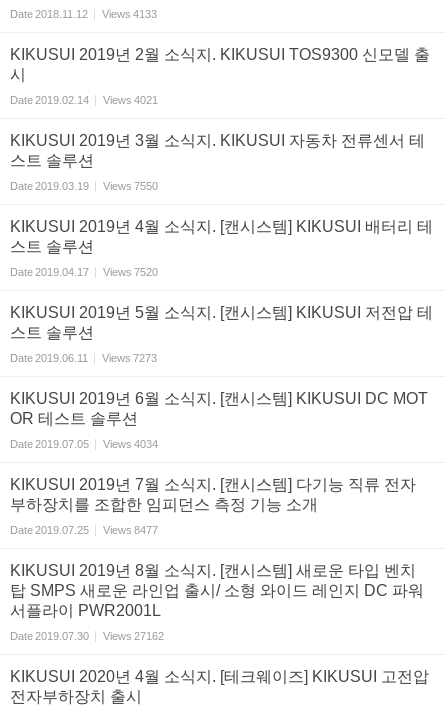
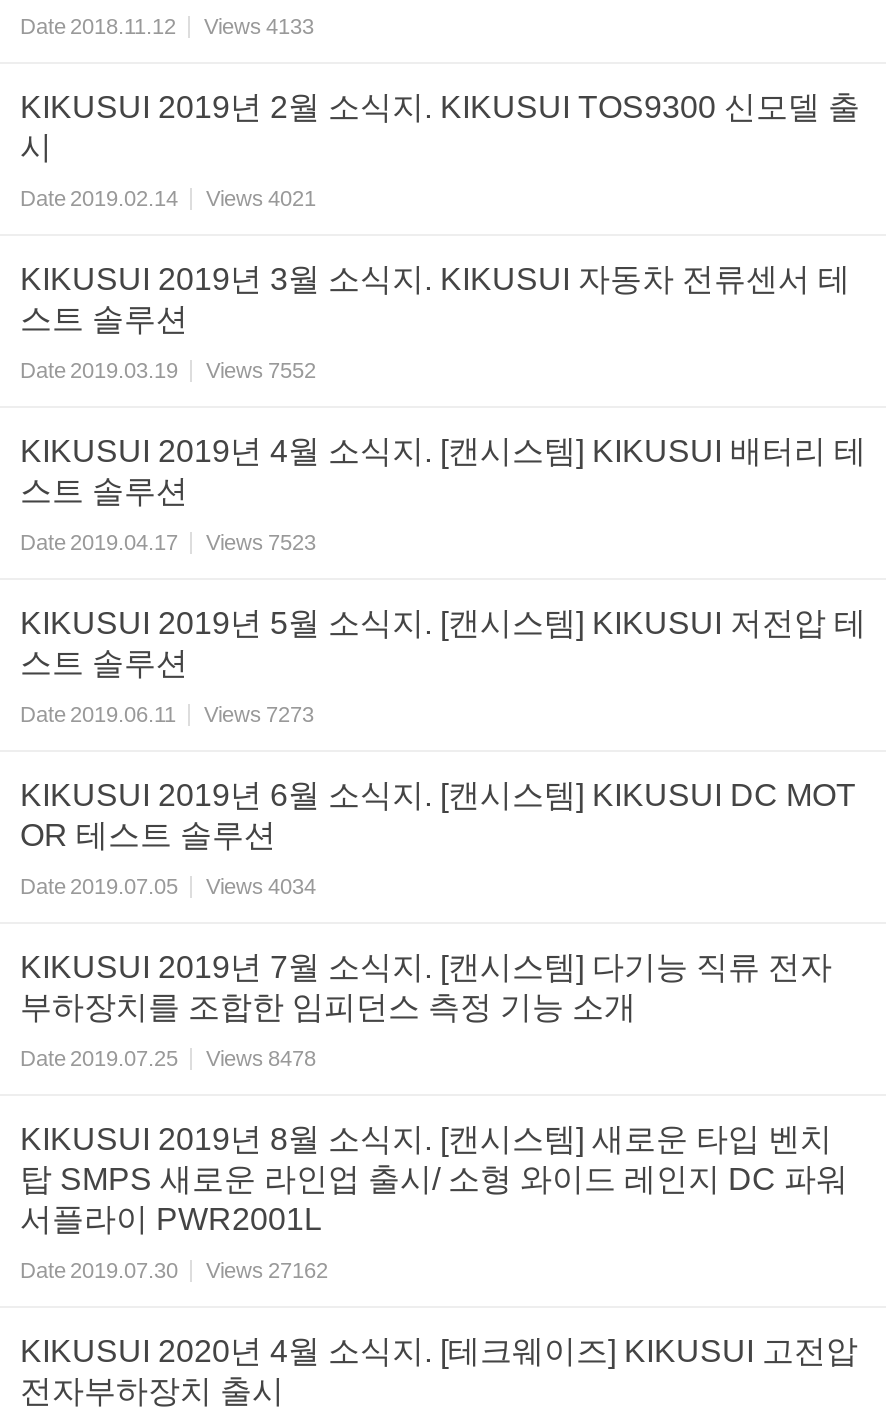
[10,180,158,192] Date 2019.03.19 Views 7550 -> [20,358,316,382] Date 2019.03.19 Views 7552
[10,266,158,278] Date 2019.04.17 Views 7520 -> [20,530,316,554] Date 2019.04.17 Views 7523
[10,524,158,536] Date 2019.07.25 Views 8477 -> [20,1046,316,1070] Date 2019.07.25 Views 8478

